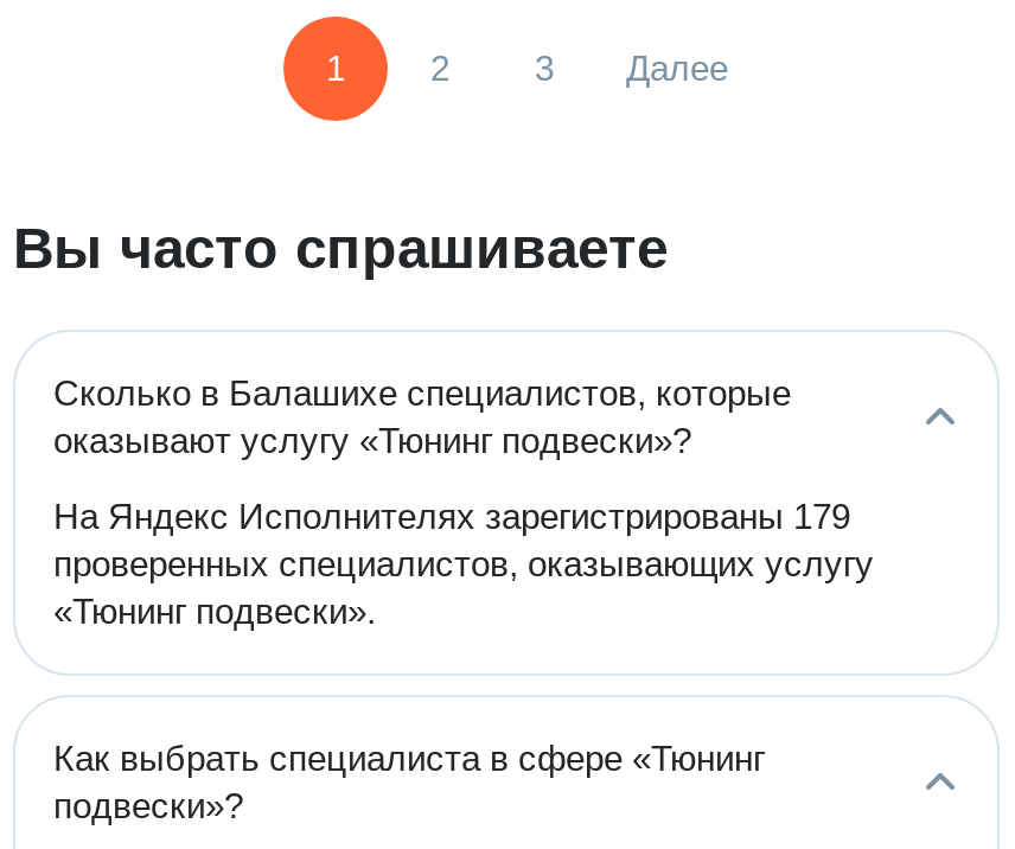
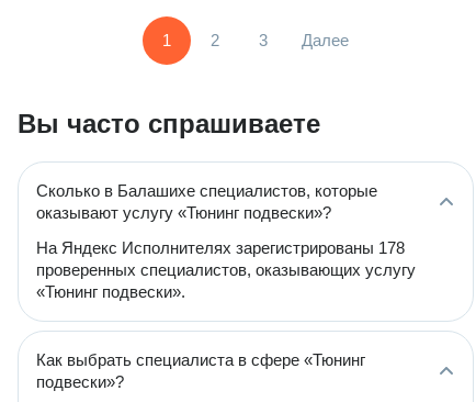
[53,496,850,536] На Яндекс Исполнителях зарегистрированы 179 -> [36,238,405,257] На Яндекс Исполнителях зарегистрированы 178

